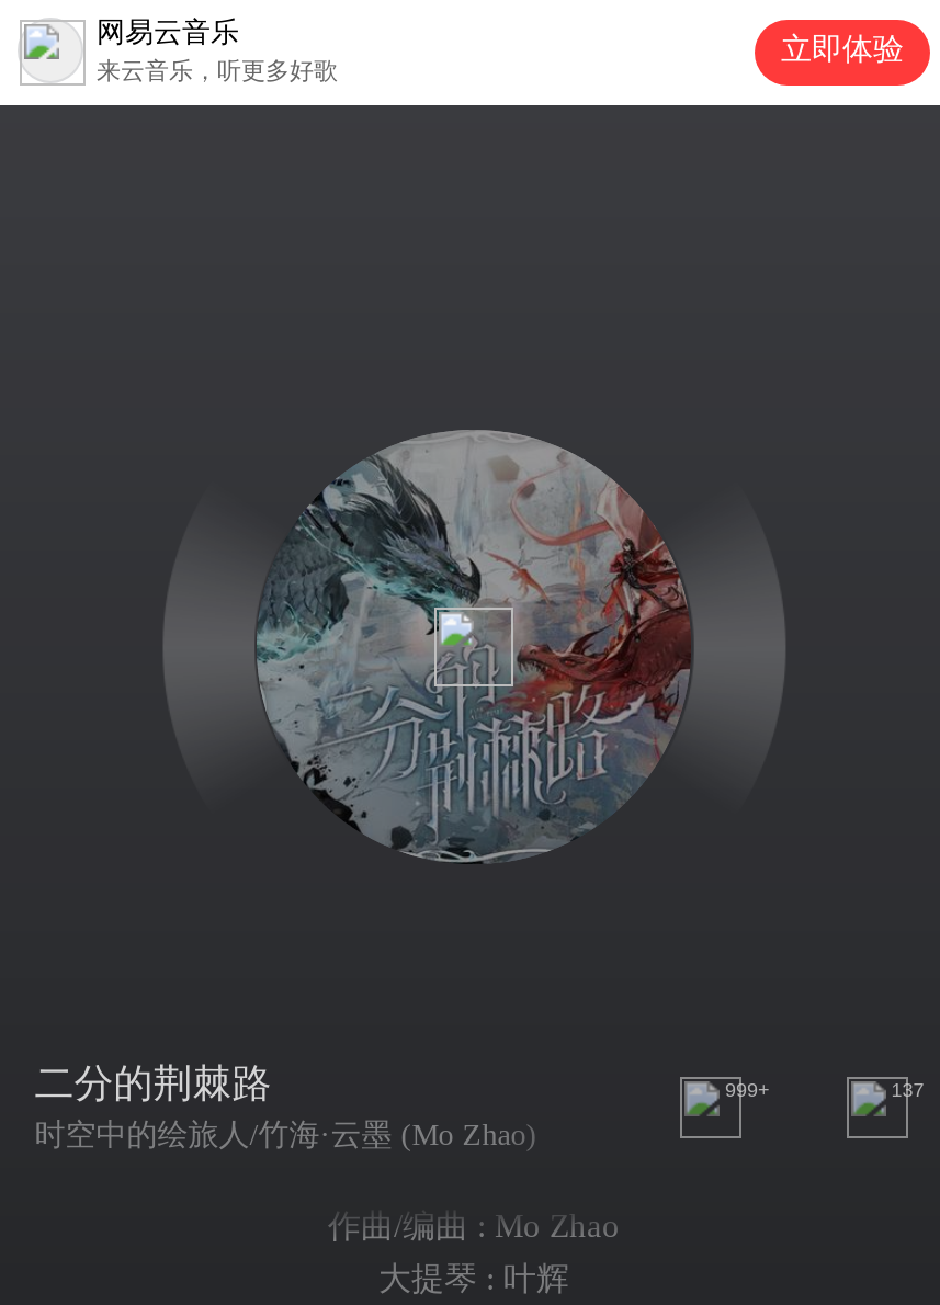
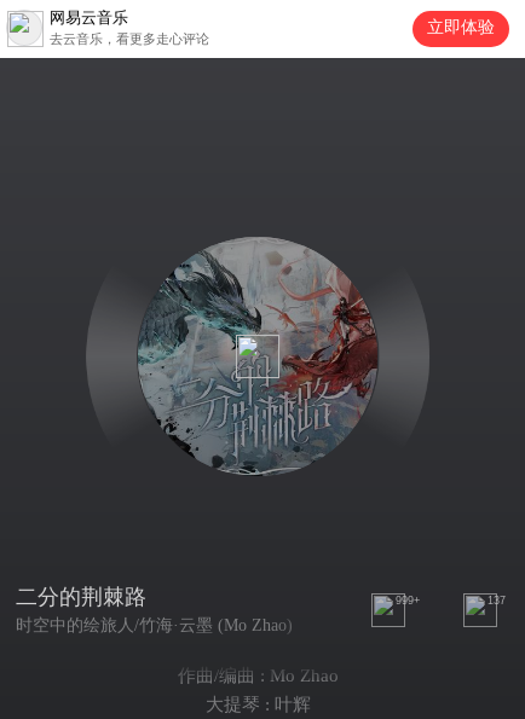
[97,57,338,83] 来云音乐，听更多好歌 -> [50,31,209,46] 去云音乐，看更多走心评论

